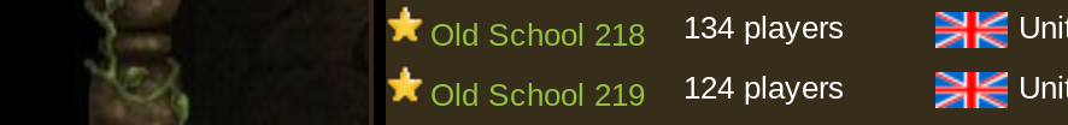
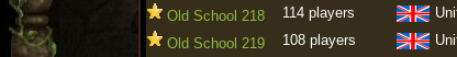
[430,10,845,53] Old School 218 134 players -> [166,4,354,24] Old School 218 114 players
[430,70,845,113] Old School 219 124 players -> [166,32,355,52] Old School 219 108 players

